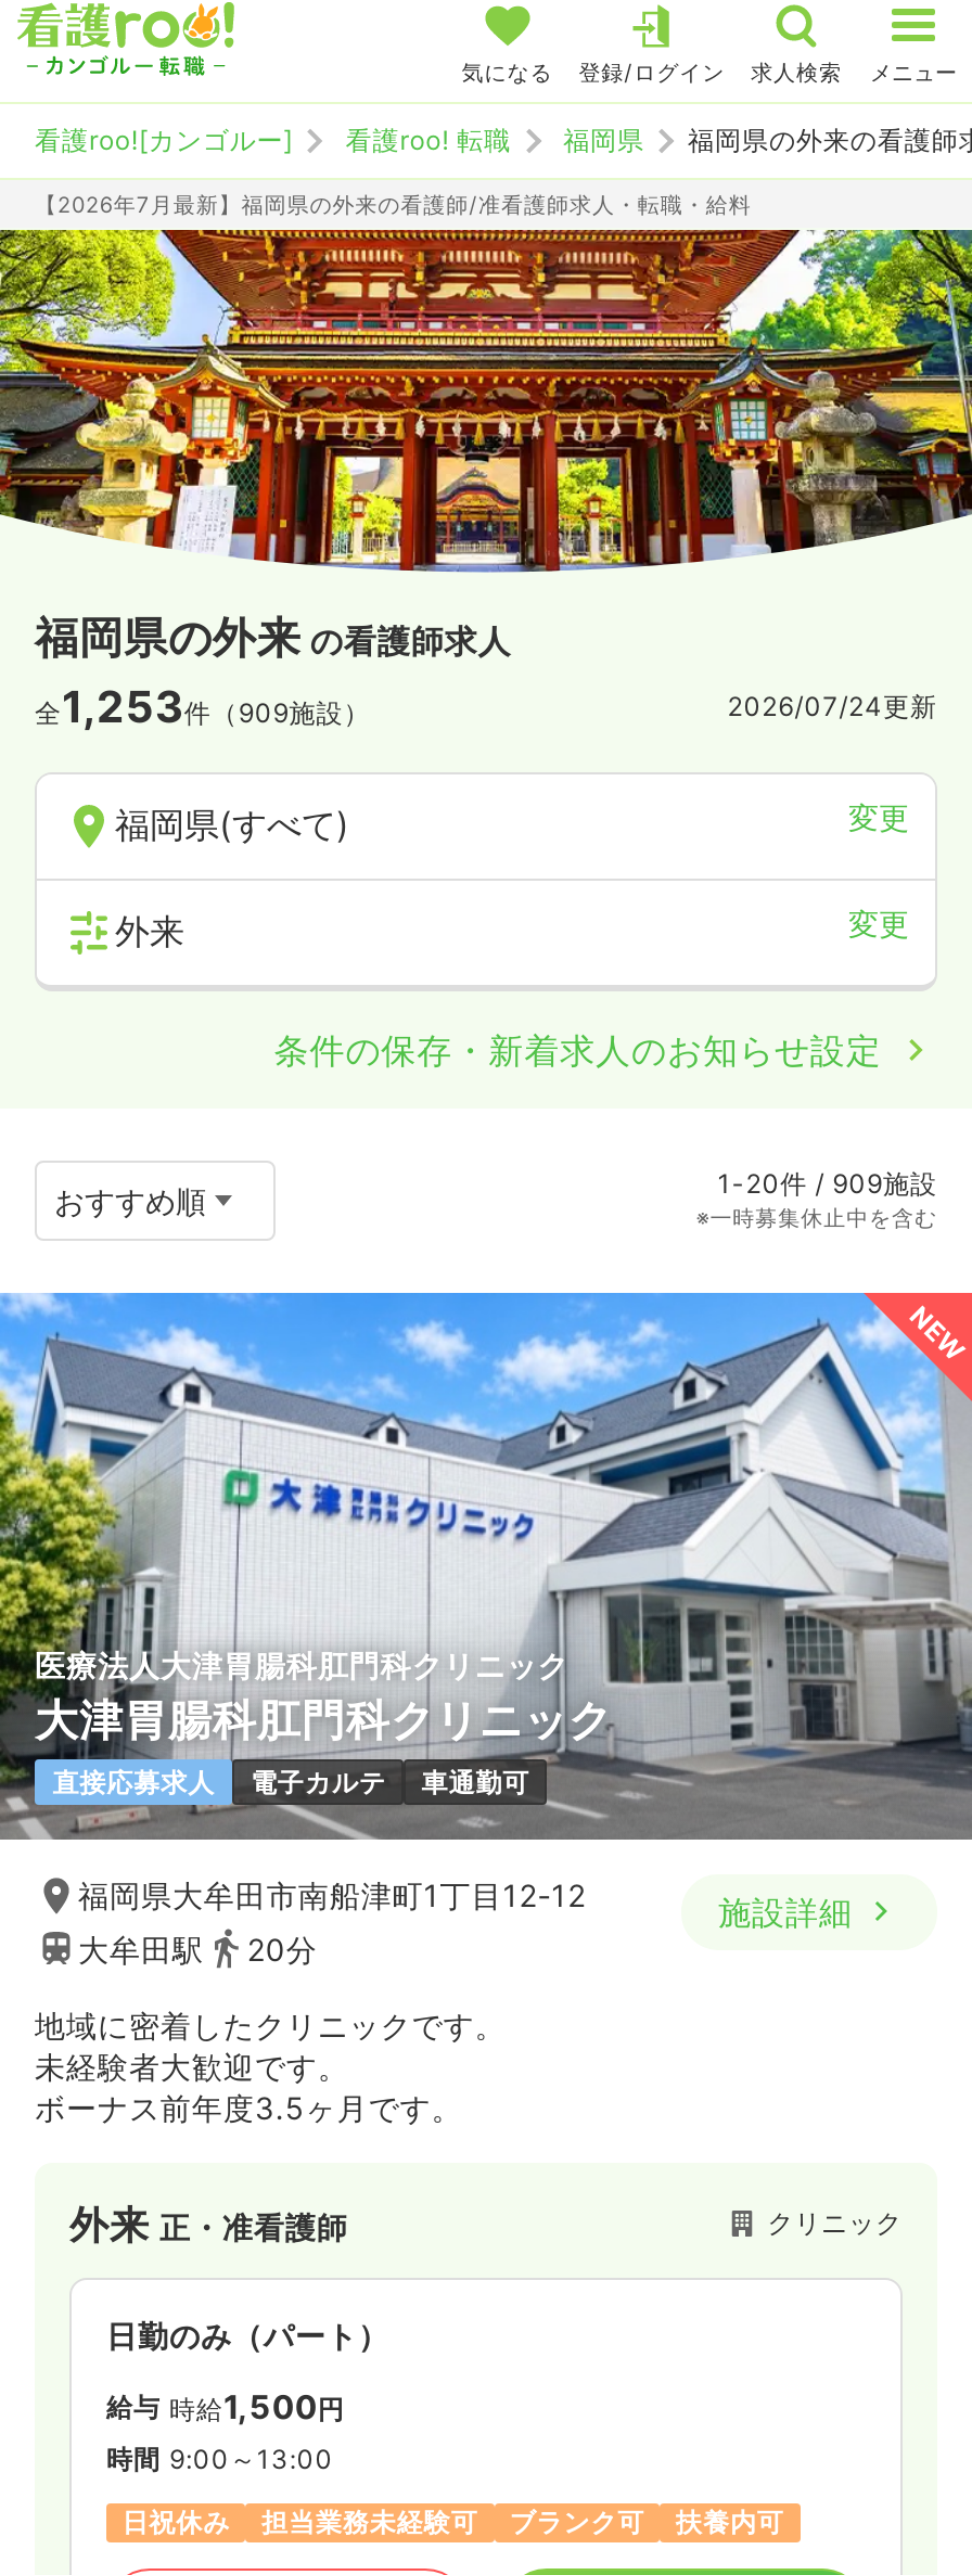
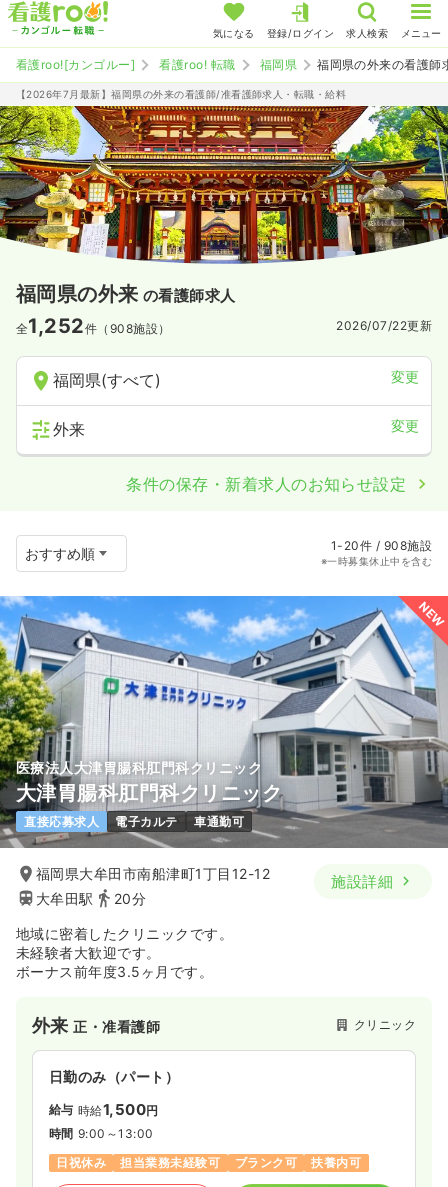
[35,681,370,733] 全1,253件（909施設） -> [16,314,171,338] 全1,252件（908施設）
[727,689,937,722] 2026/07/24更新 -> [336,318,432,333] 2026/07/22更新
[718,1168,937,1200] 1-20件 / 909施設 -> [331,538,432,553] 1-20件 / 908施設

